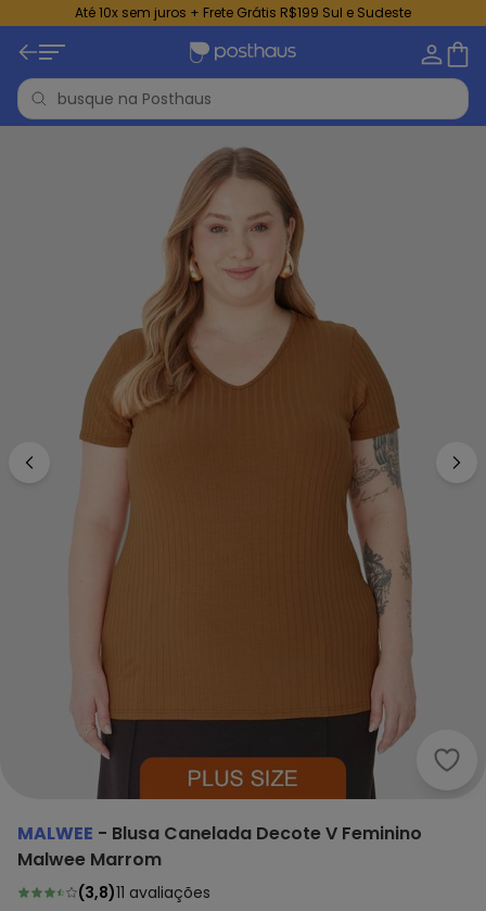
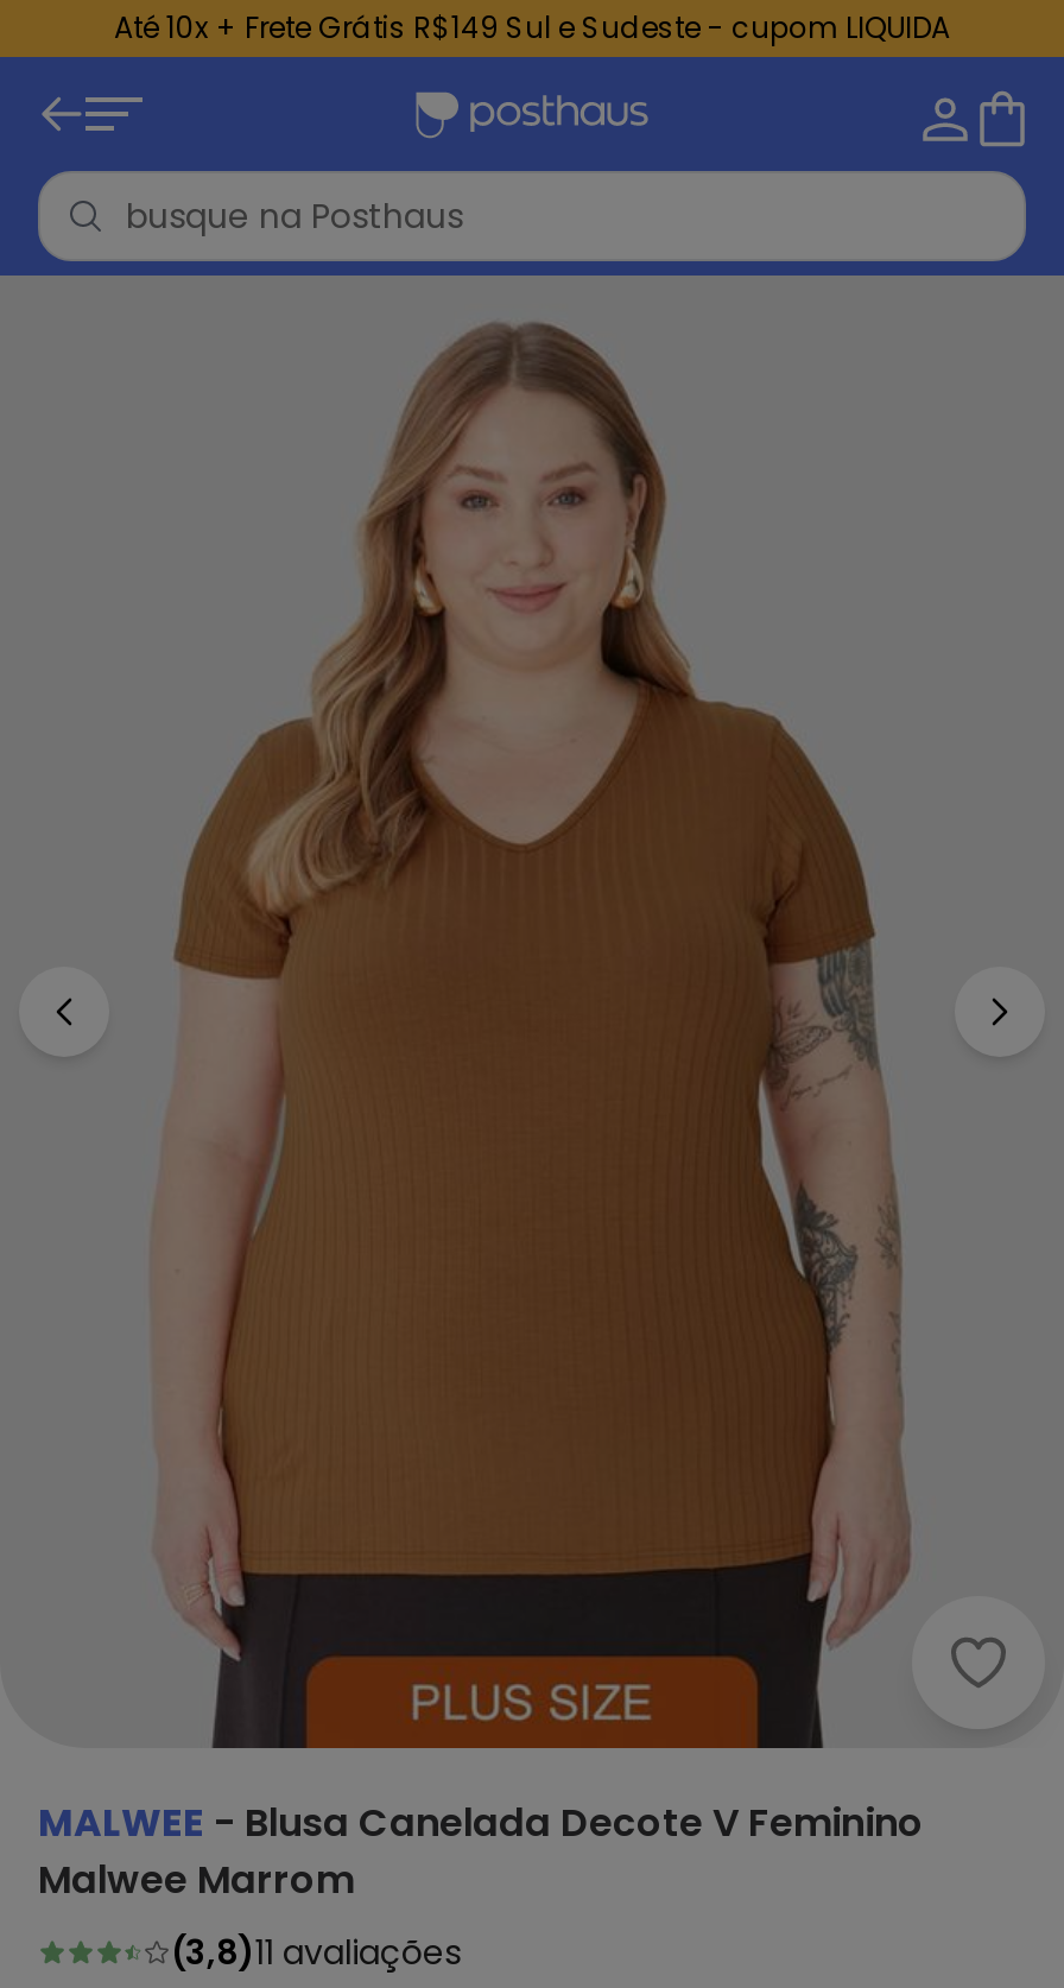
[75,3,411,22] Até 10x sem juros + Frete Grátis R$199 Sul e Sudeste -> [114,7,950,48] Até 10x + Frete Grátis R$149 Sul e Sudeste - cupom LIQUIDA

